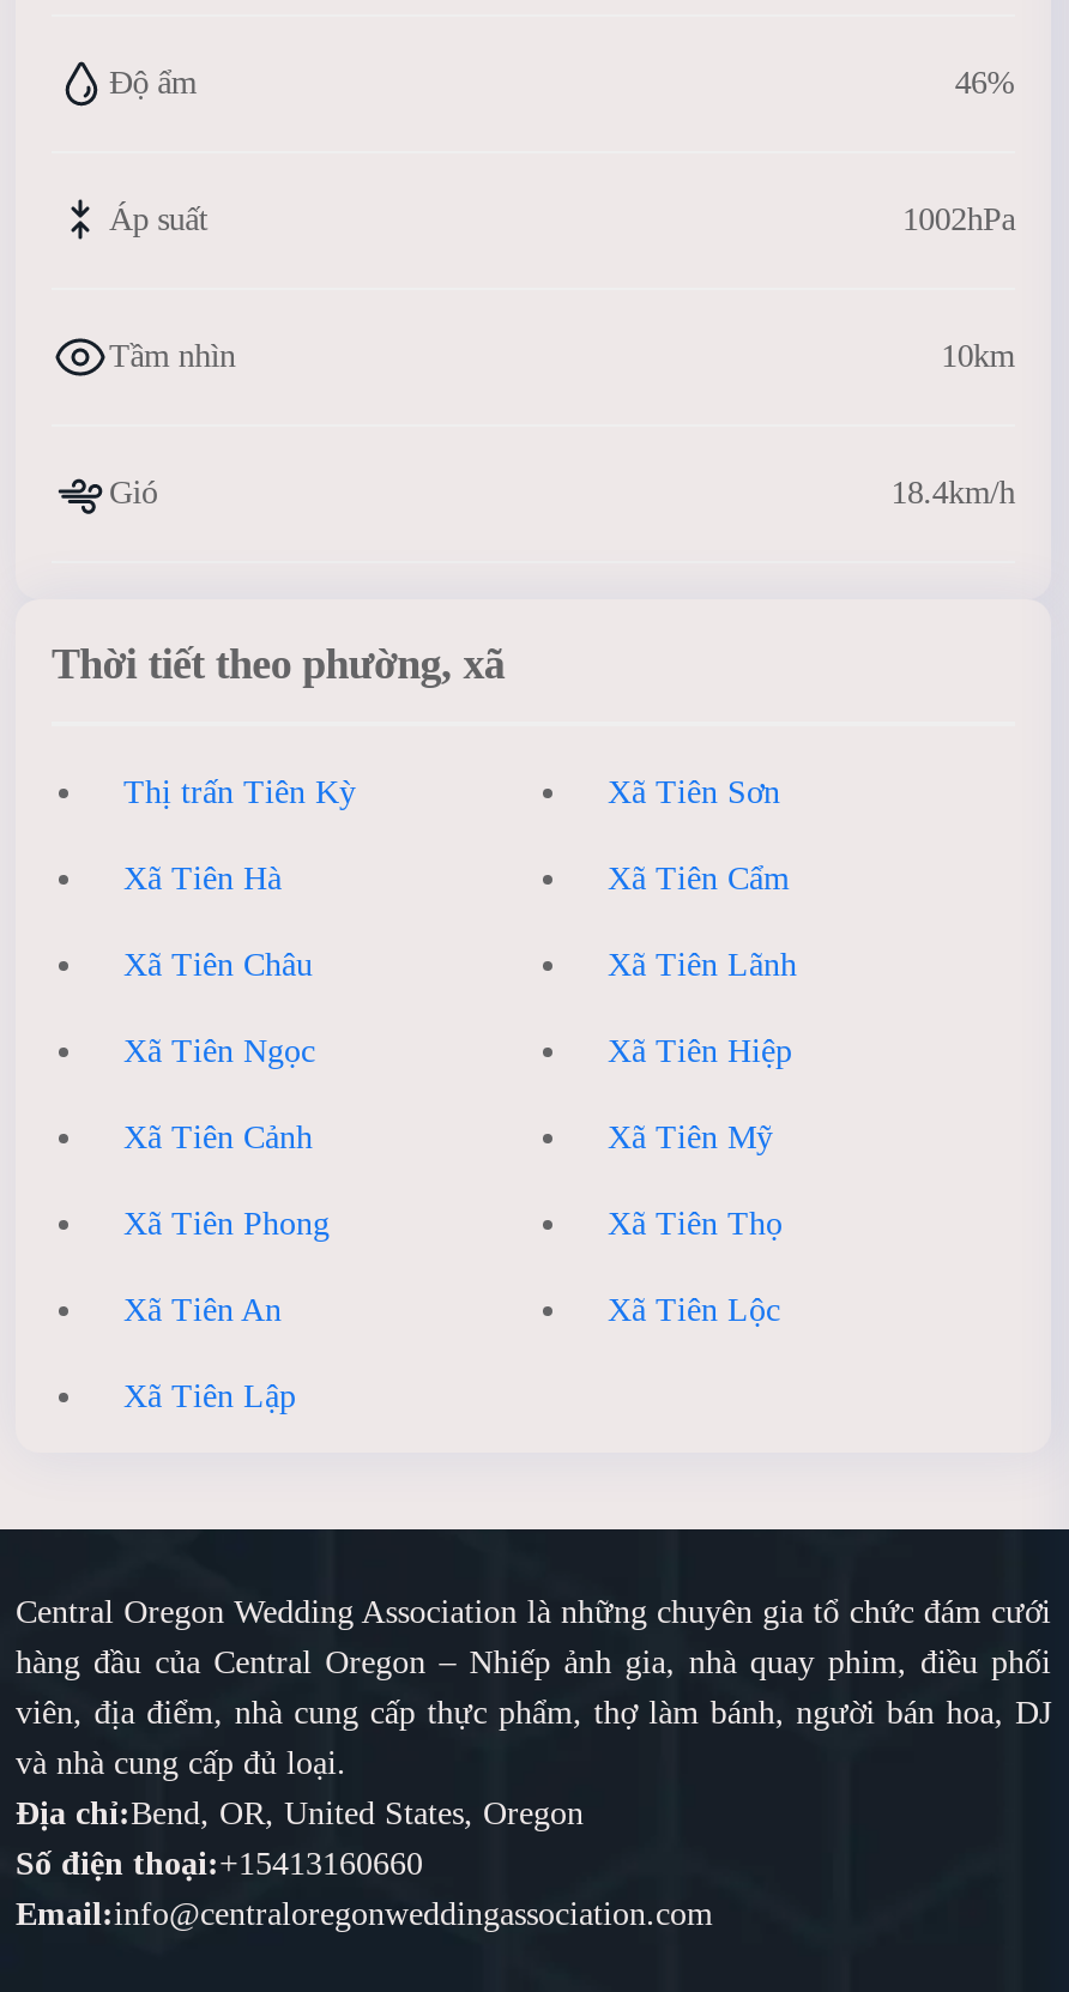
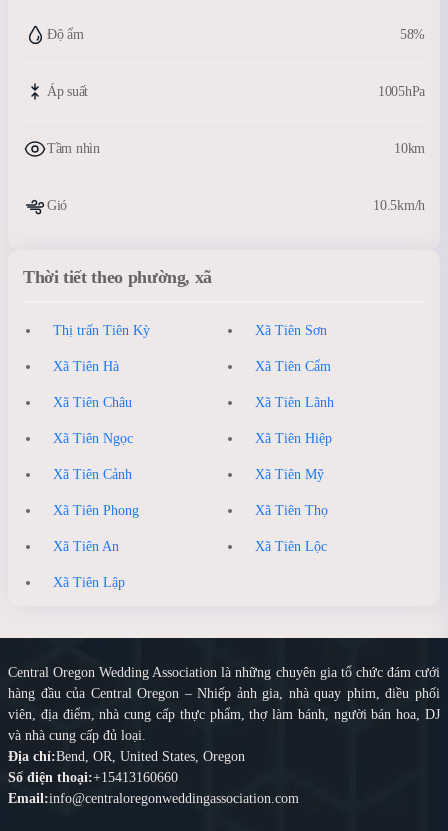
[955,65,1015,101] 46% -> [400,27,425,42] 58%
[902,201,1015,237] 1002hPa -> [378,84,425,99] 1005hPa
[891,475,1015,511] 18.4km/h -> [373,198,425,213] 10.5km/h

